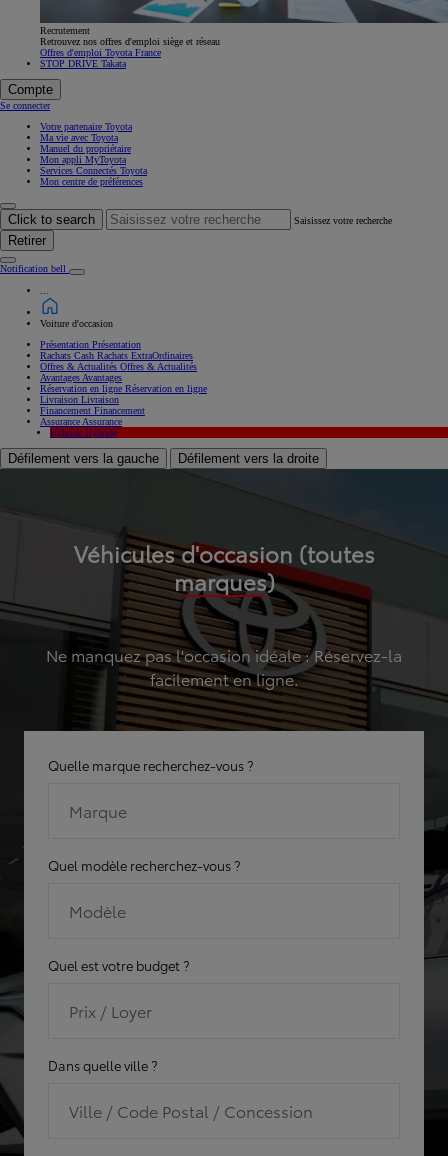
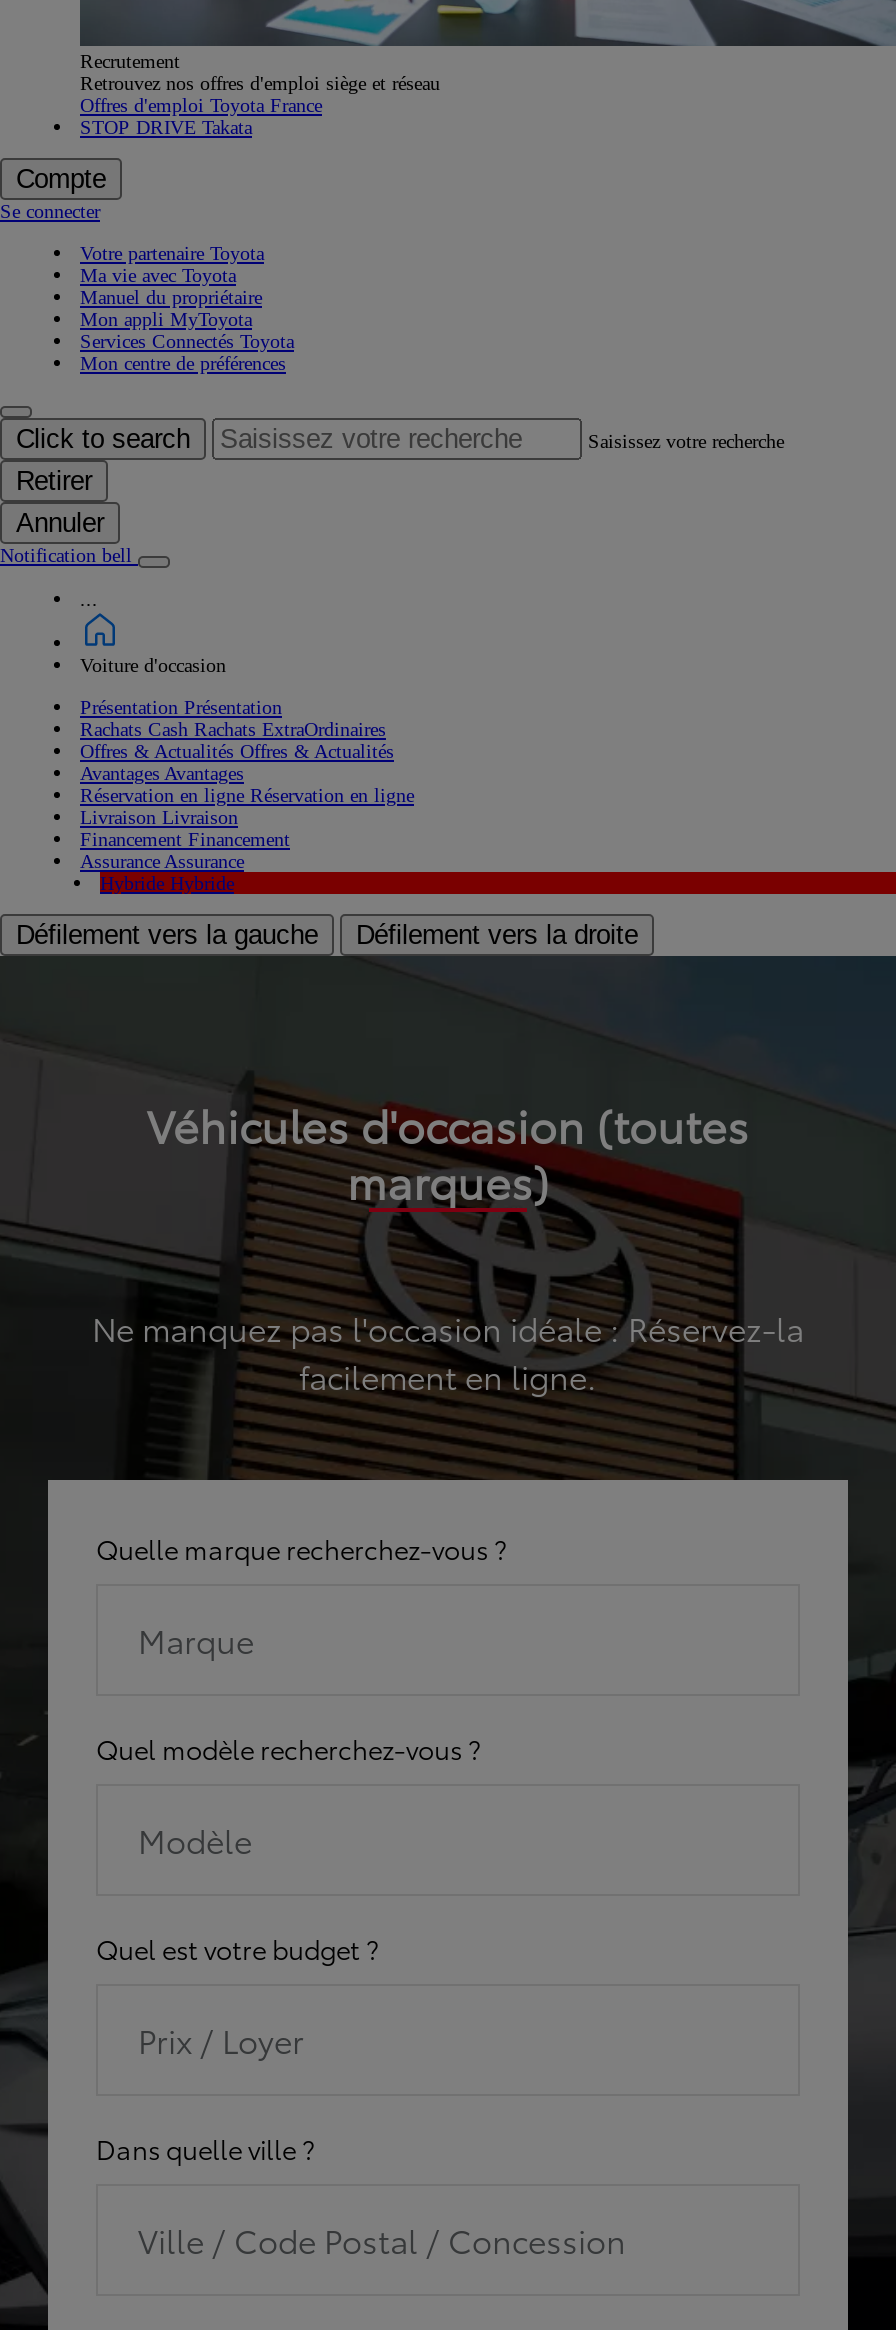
none -> [16,507,104,537] Annuler

